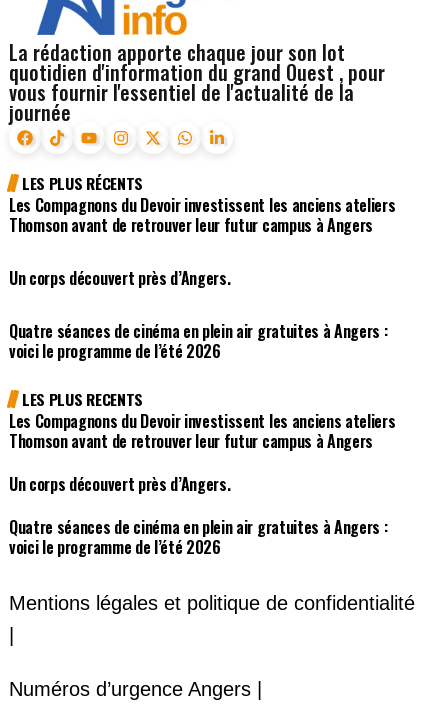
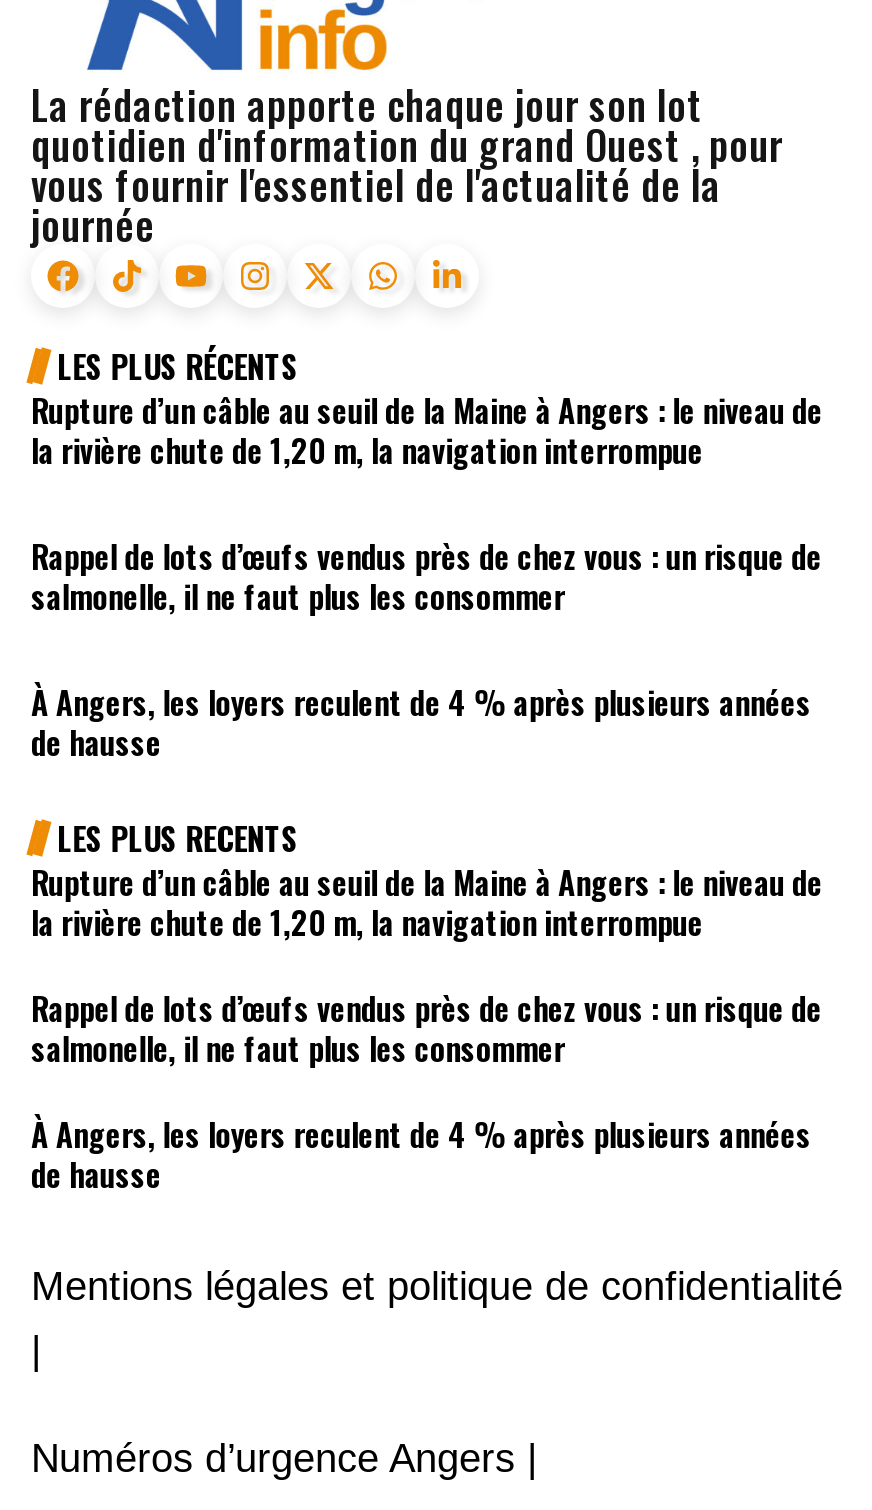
[9,193,395,237] Les Compagnons du Devoir investissent les anciens ateliers | Thomson avant de retrouver leur futur campus à Angers -> [31,386,823,474] Rupture d’un câble au seuil de la Maine à Angers : le niveau de | la rivière chute de 1,20 m, la navigation interrompue
[9,266,230,290] Un corps découvert près d’Angers. -> [31,532,822,620] Rappel de lots d’œufs vendus près de chez vous : un risque de | salmonelle, il ne faut plus les consommer
[9,319,387,363] Quatre séances de cinéma en plein air gratuites à Angers : | voici le programme de l’été 2026 -> [31,677,811,765] À Angers, les loyers reculent de 4 % après plusieurs années | de hausse
[9,409,395,453] Les Compagnons du Devoir investissent les anciens ateliers | Thomson avant de retrouver leur futur campus à Angers -> [31,859,823,947] Rupture d’un câble au seuil de la Maine à Angers : le niveau de | la rivière chute de 1,20 m, la navigation interrompue
[9,472,230,496] Un corps découvert près d’Angers. -> [31,984,822,1072] Rappel de lots d’œufs vendus près de chez vous : un risque de | salmonelle, il ne faut plus les consommer
[9,515,387,559] Quatre séances de cinéma en plein air gratuites à Angers : | voici le programme de l’été 2026 -> [31,1110,811,1198] À Angers, les loyers reculent de 4 % après plusieurs années | de hausse

